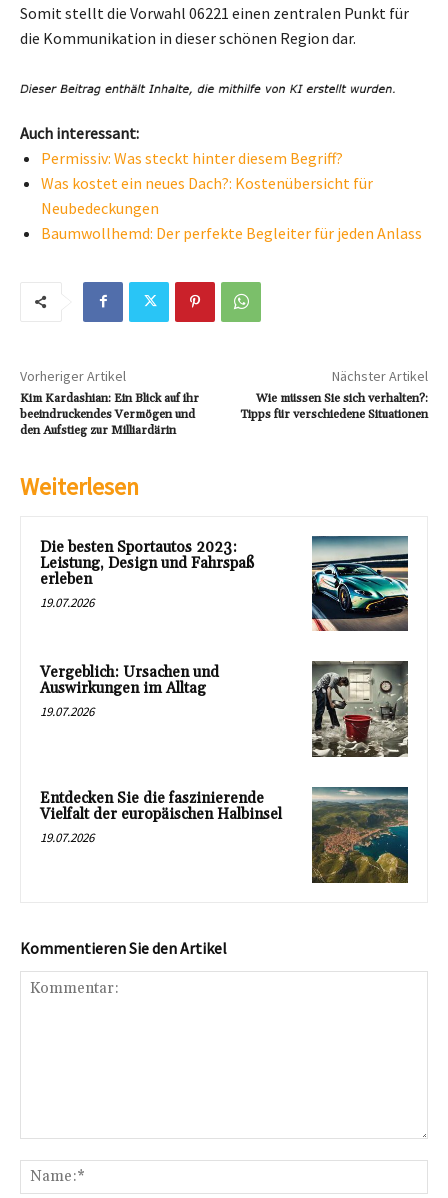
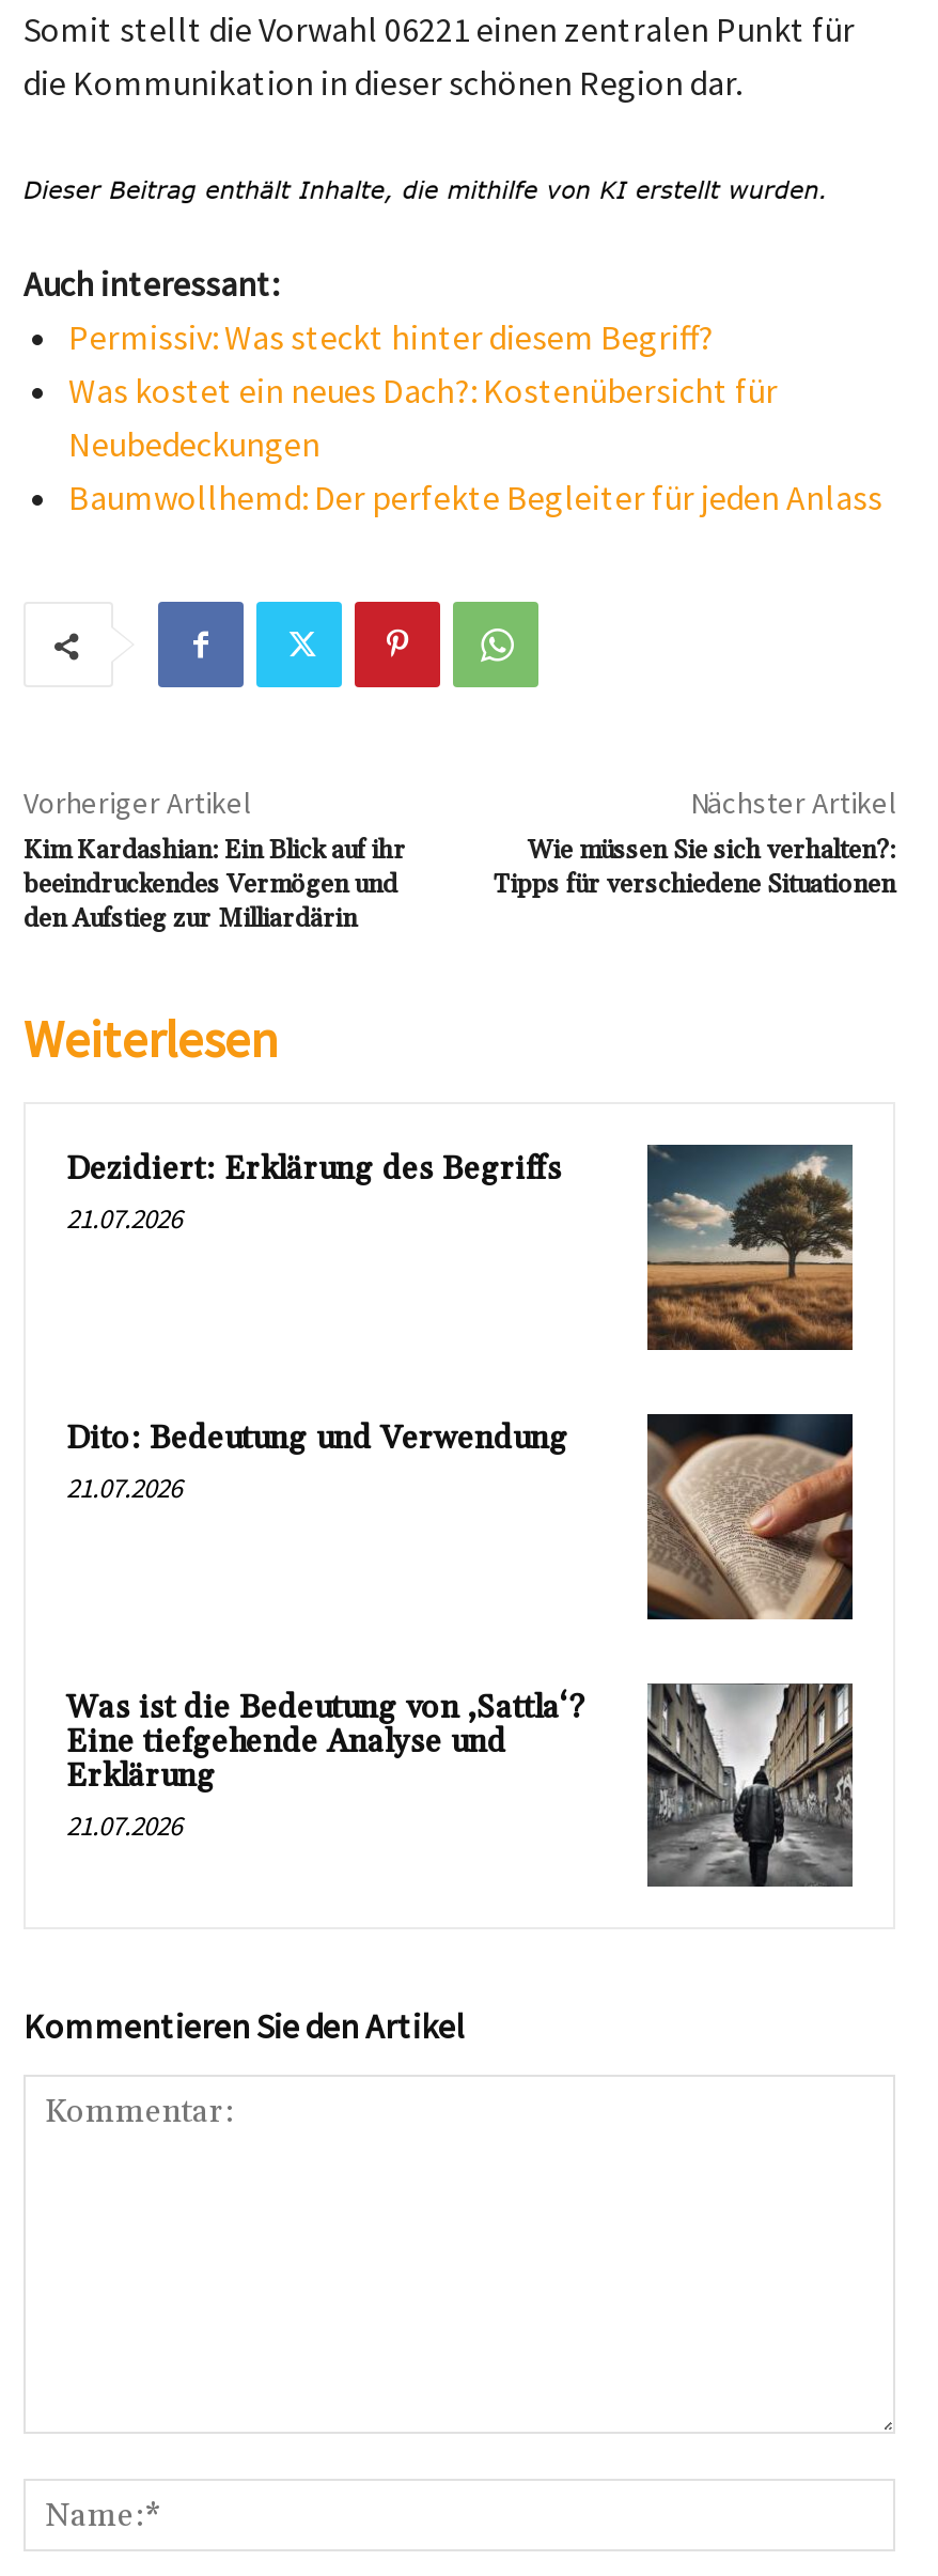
[40,538,254,611] Die besten Sportautos 2023: | Leistung, Design und Fahrspaß | erleben | 19.07.2026 -> [66,1149,562,1237] Dezidiert: Erklärung des Begriffs | 21.07.2026
[311,536,409,632] [image] -> [645,1142,855,1353] [image]
[40,663,219,720] Vergeblich: Ursachen und | Auswirkungen im Alltag | 19.07.2026 -> [66,1418,568,1506] Dito: Bedeutung und Verwendung | 21.07.2026
[312,661,409,758] [image] -> [647,1413,855,1623] [image]
[40,786,409,884] [image] | Entdecken Sie die faszinierende | Vielfalt der europäischen Halbinsel | 19.07.2026 -> [66,1680,855,1890] [image] | Was ist die Bedeutung von ‚Sattla‘? | Eine tiefgehende Analyse und | Erklärung | 21.07.2026

